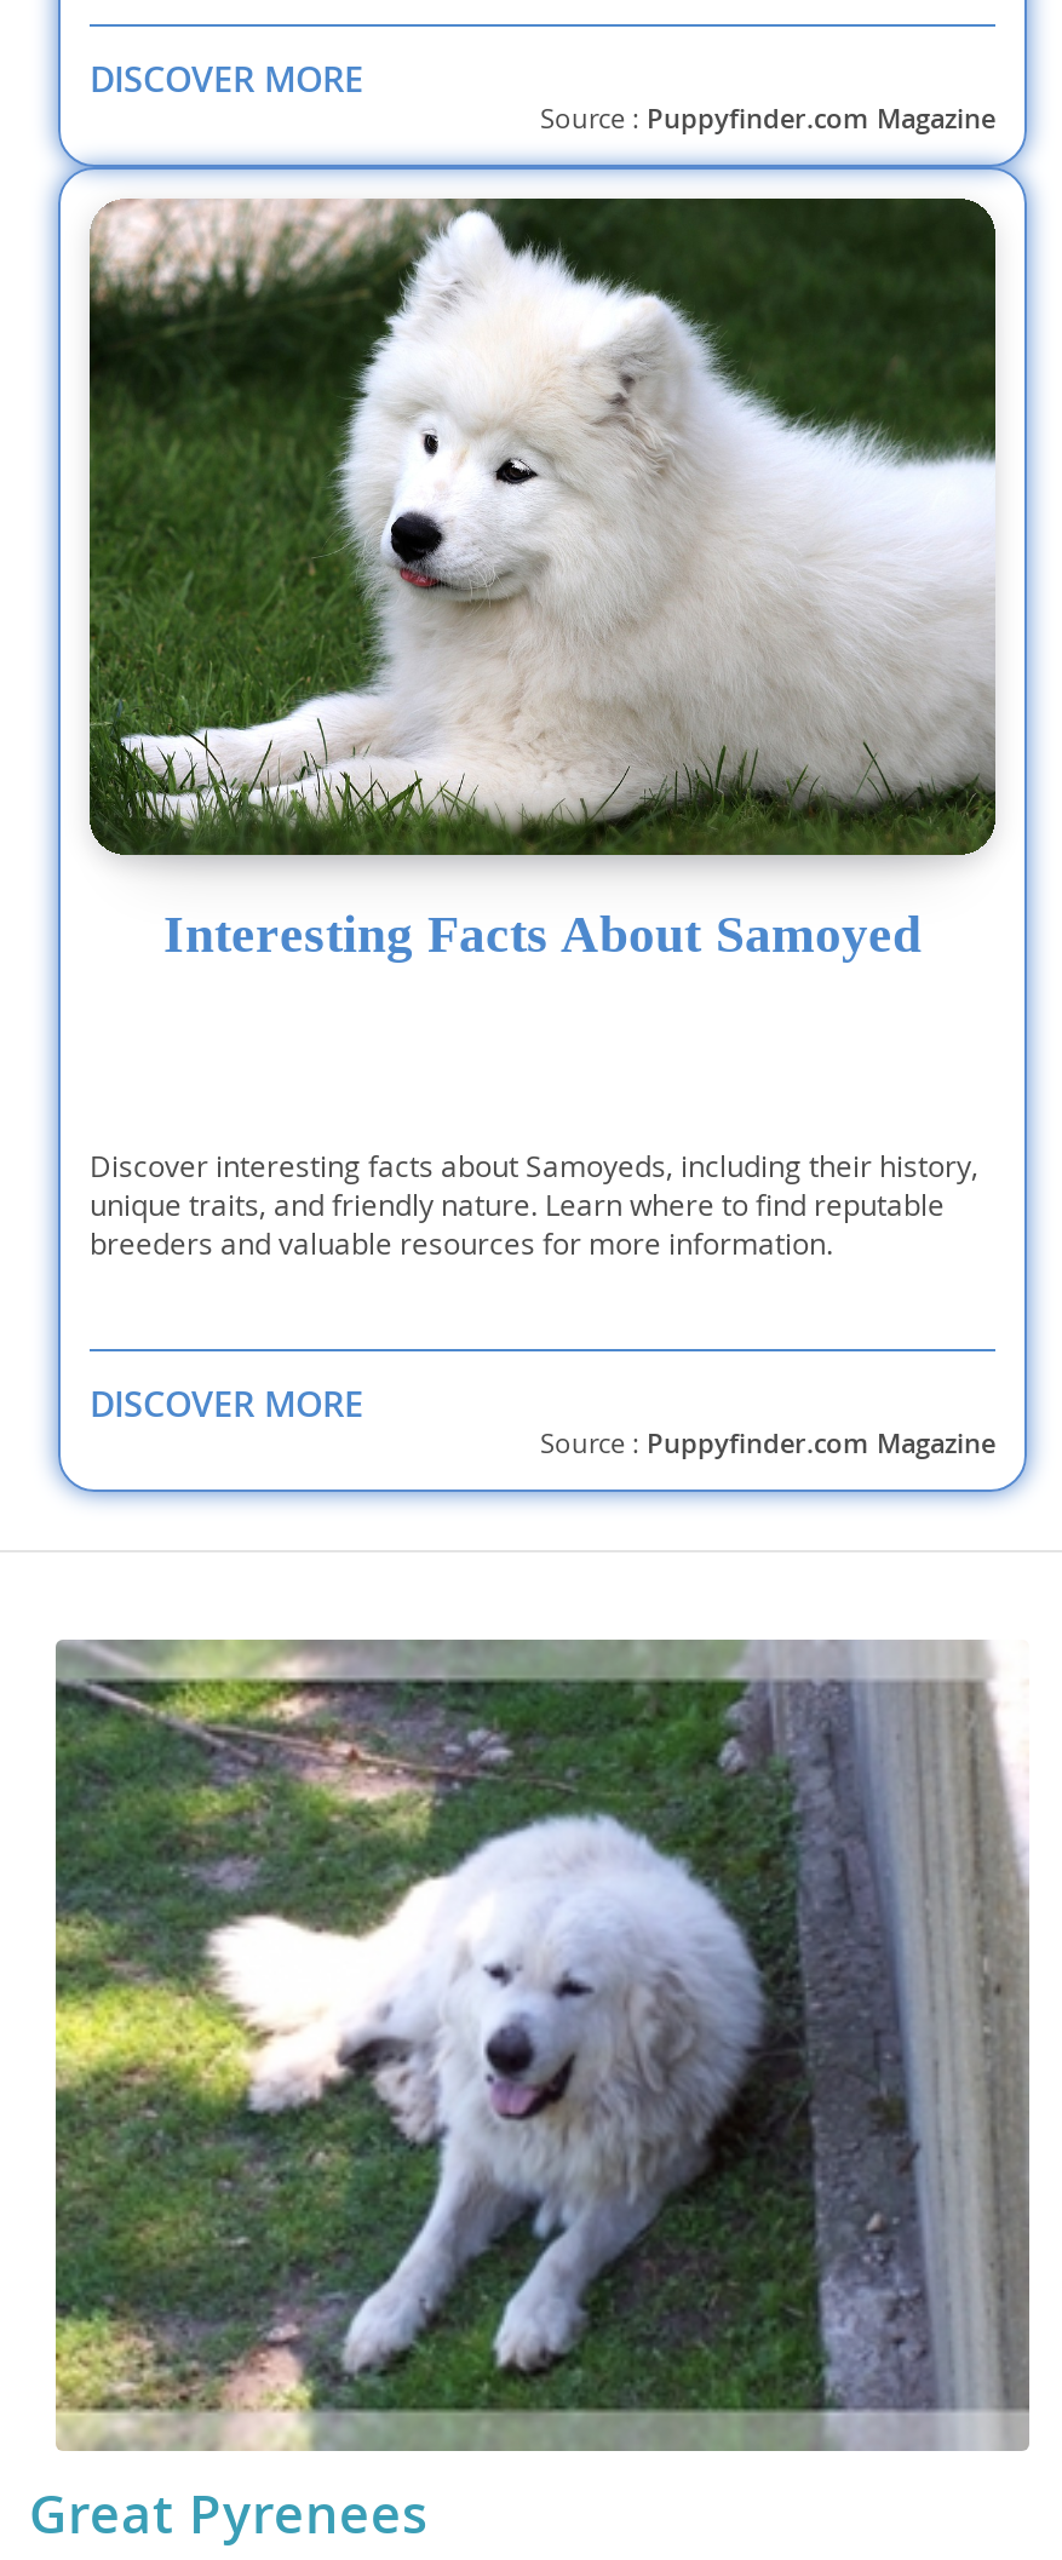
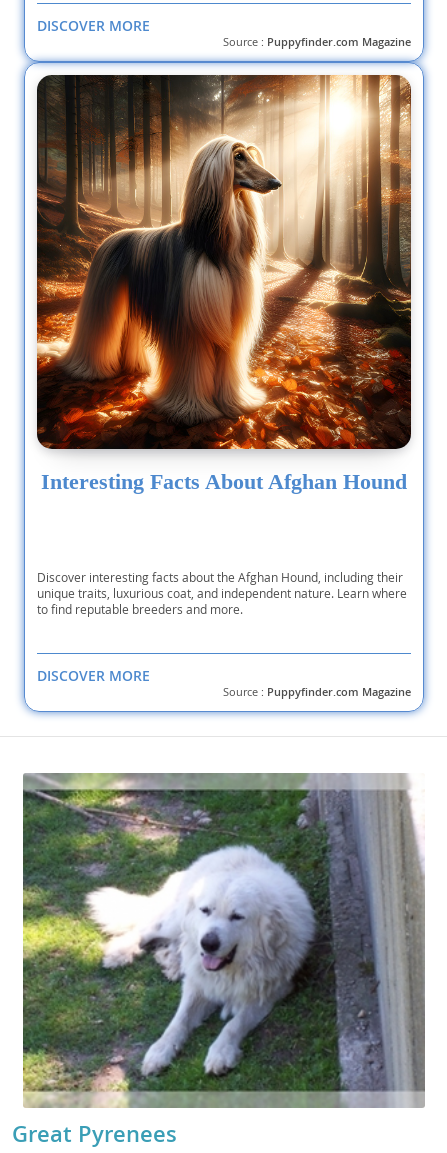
[87,196,995,964] [image] | Interesting Facts About Samoyed -> [36,74,412,494] [image] | Interesting Facts About Afghan Hound
[90,1146,978,1262] Discover interesting facts about Samoyeds, including their history, | unique traits, and friendly nature. Learn where to find reputable | breeders and valuable resources for more information. -> [37,569,407,617] Discover interesting facts about the Afghan Hound, including their | unique traits, luxurious coat, and independent nature. Learn where | to find reputable breeders and more.

